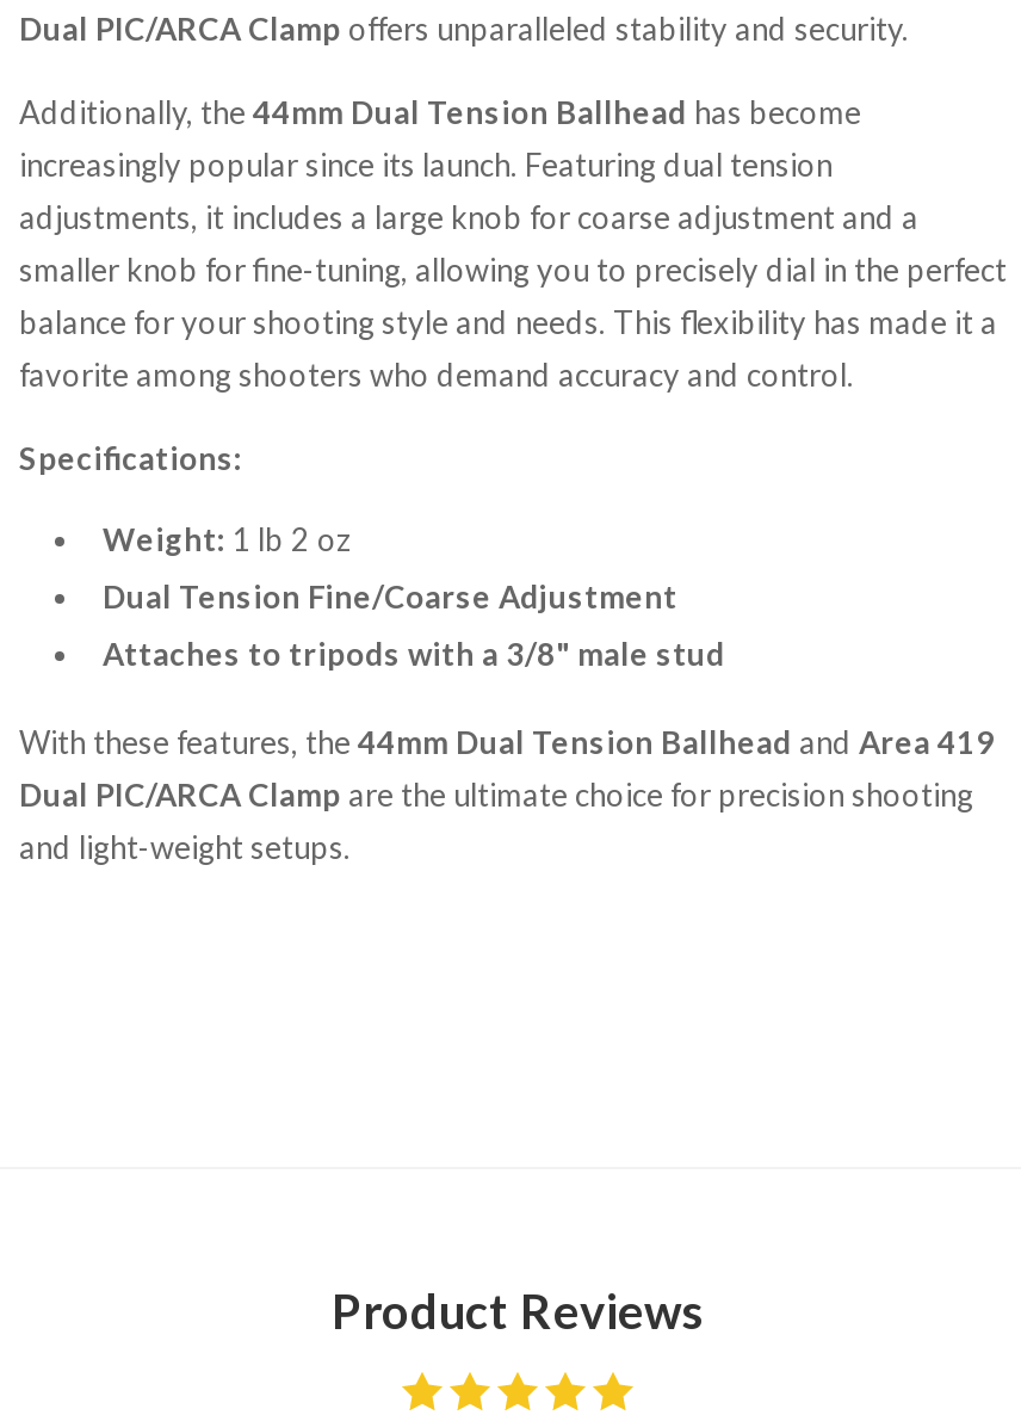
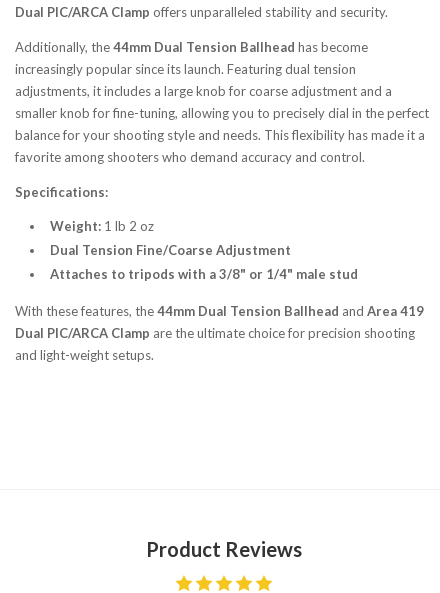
[103,634,725,672] Attaches to tripods with a 3/8" male stud -> [50,265,358,281] Attaches to tripods with a 3/8" or 1/4" male stud

